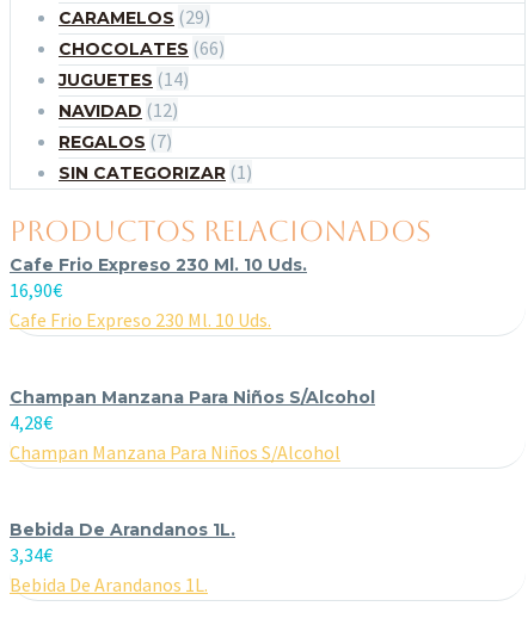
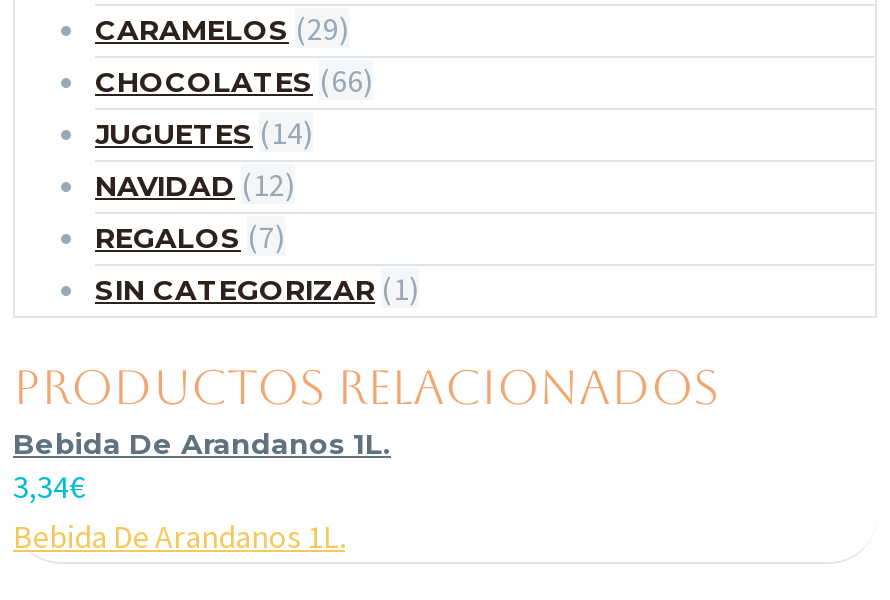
[10,253,375,463] Cafe Frio Expreso 230 Ml. 10 Uds. | 16,90€ | Cafe Frio Expreso 230 Ml. 10 Uds. | Champan Manzana Para Niños S/Alcohol | 4,28€ | Champan Manzana Para Niños S/Alcohol -> none

